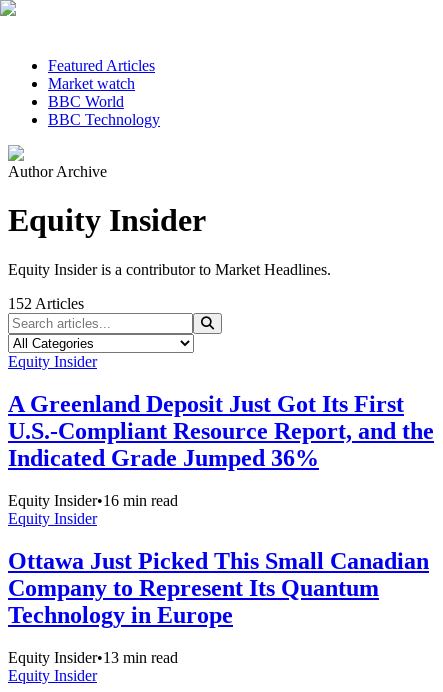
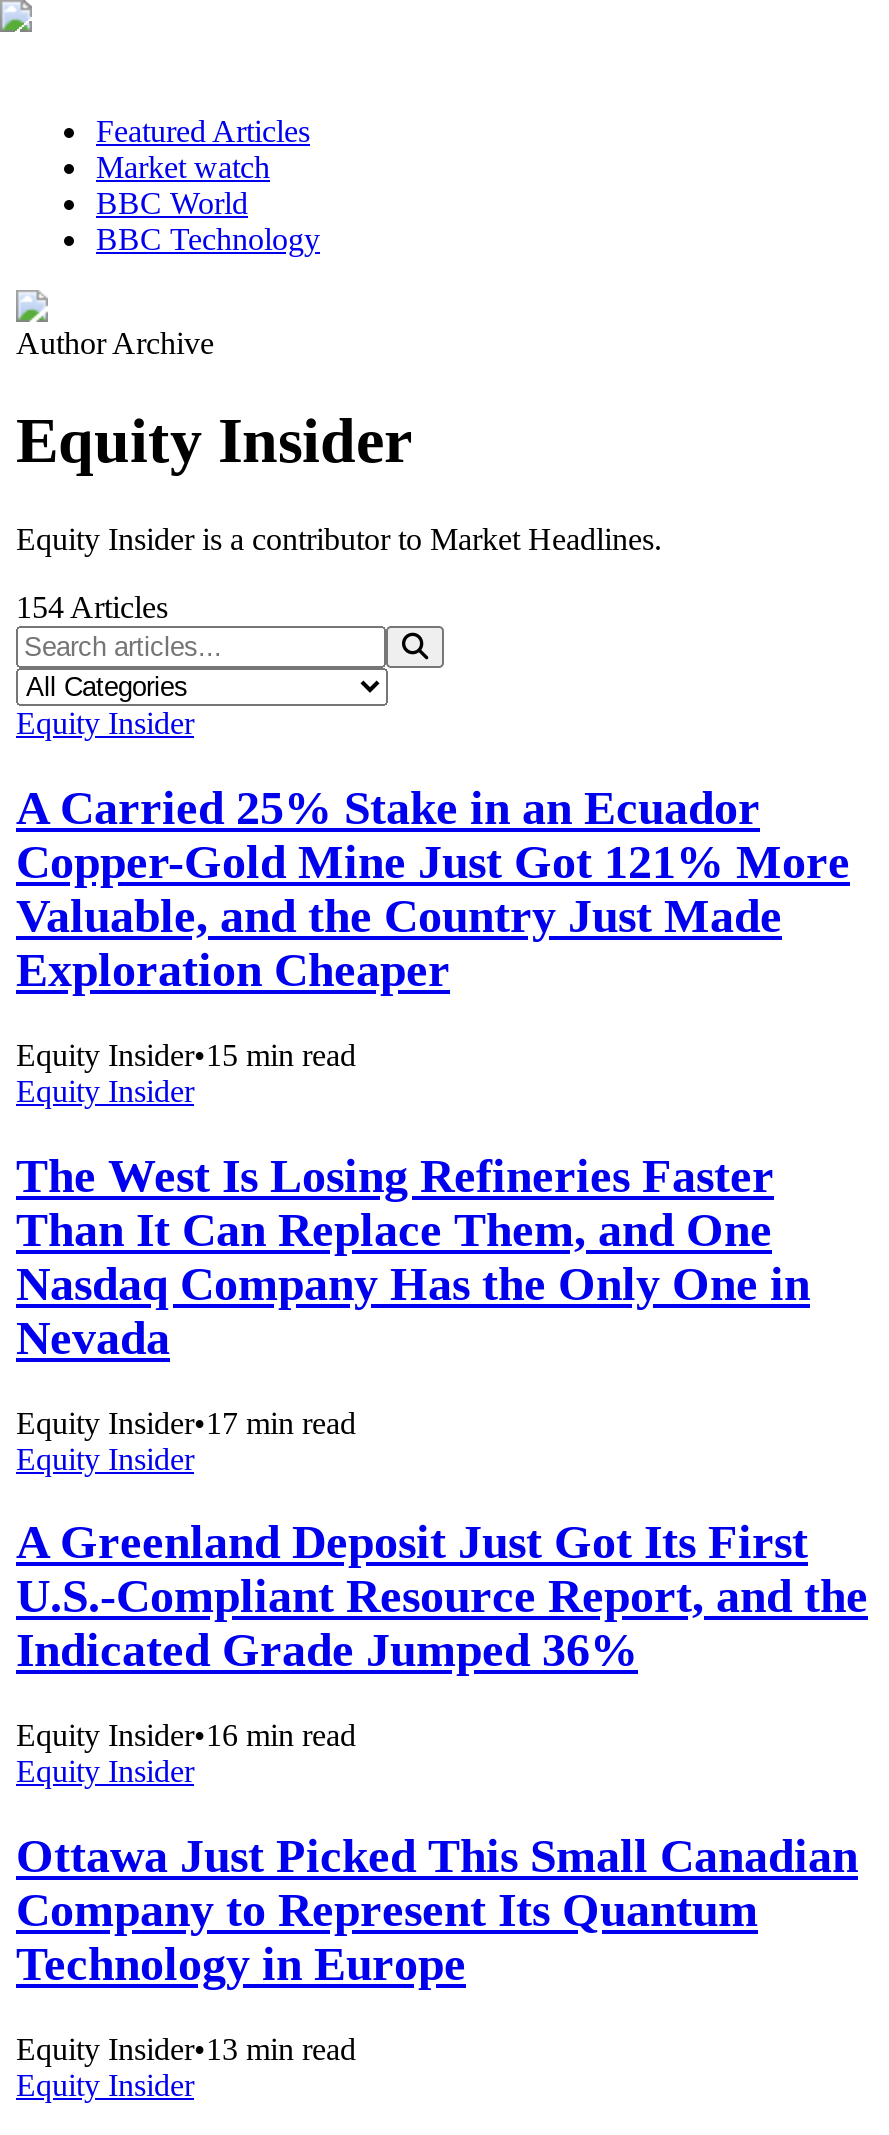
[8,295,84,312] 152 Articles -> [16,590,850,1439] 154 Articles | Equity Insider | A Carried 25% Stake in an Ecuador | Copper-Gold Mine Just Got 121% More | Valuable, and the Country Just Made | Exploration Cheaper | Equity Insider•15 min read | Equity Insider | The West Is Losing Refineries Faster | Than It Can Replace Them, and One | Nasdaq Company Has the Only One in | Nevada | Equity Insider•17 min read

